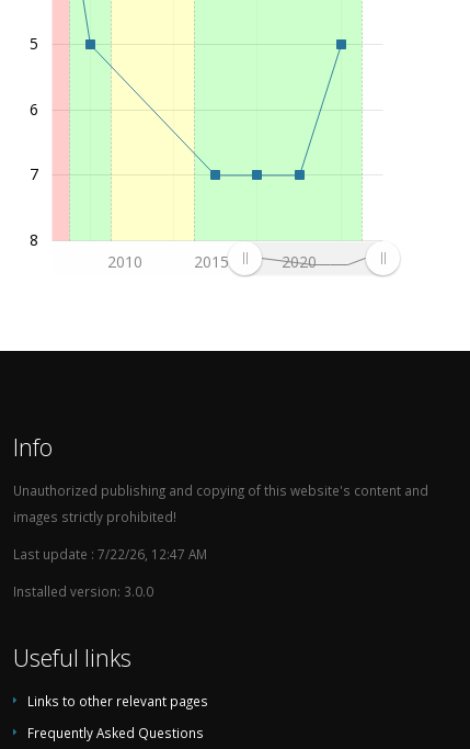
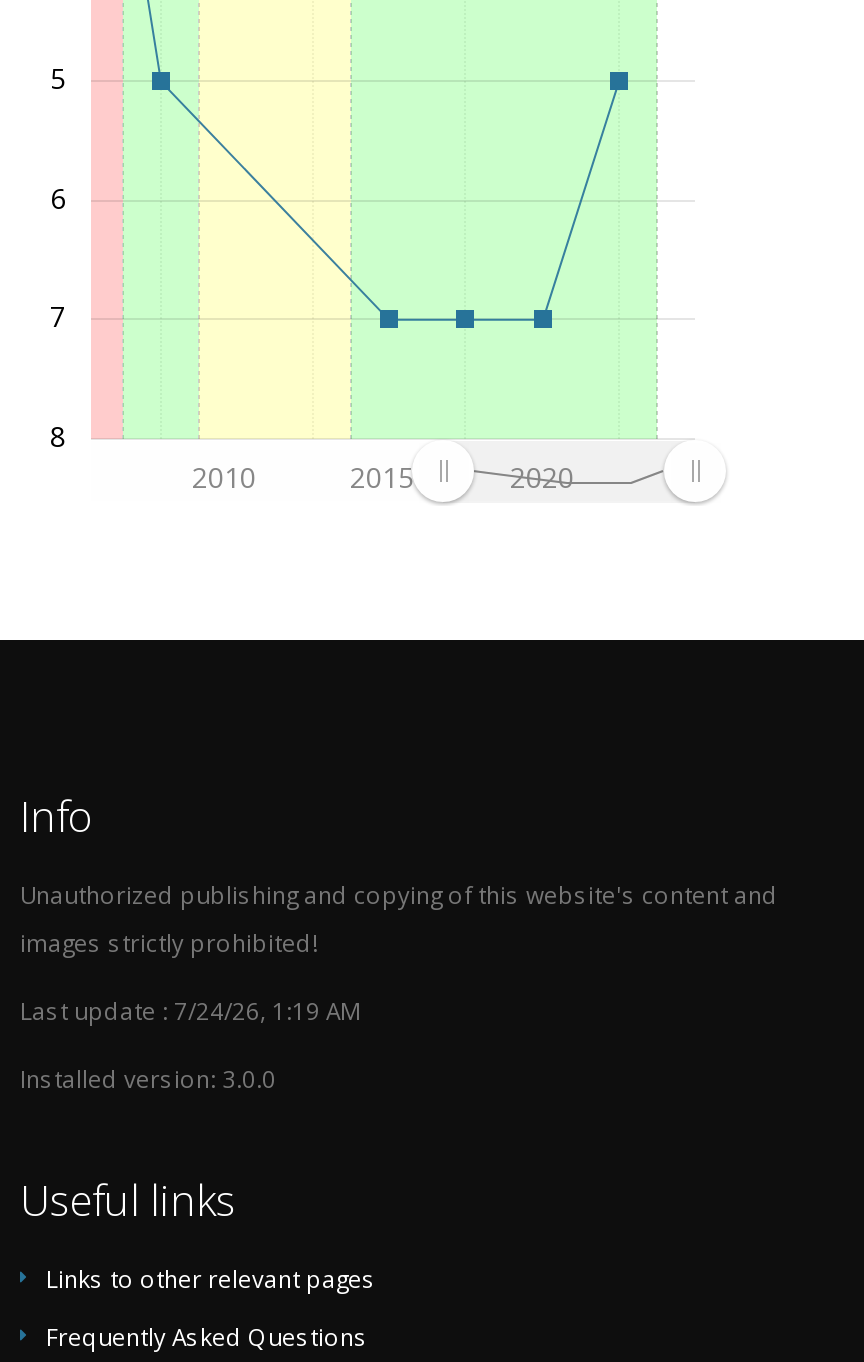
[13,545,207,563] Last update : 7/22/26, 12:47 AM -> [20,994,360,1026] Last update : 7/24/26, 1:19 AM

